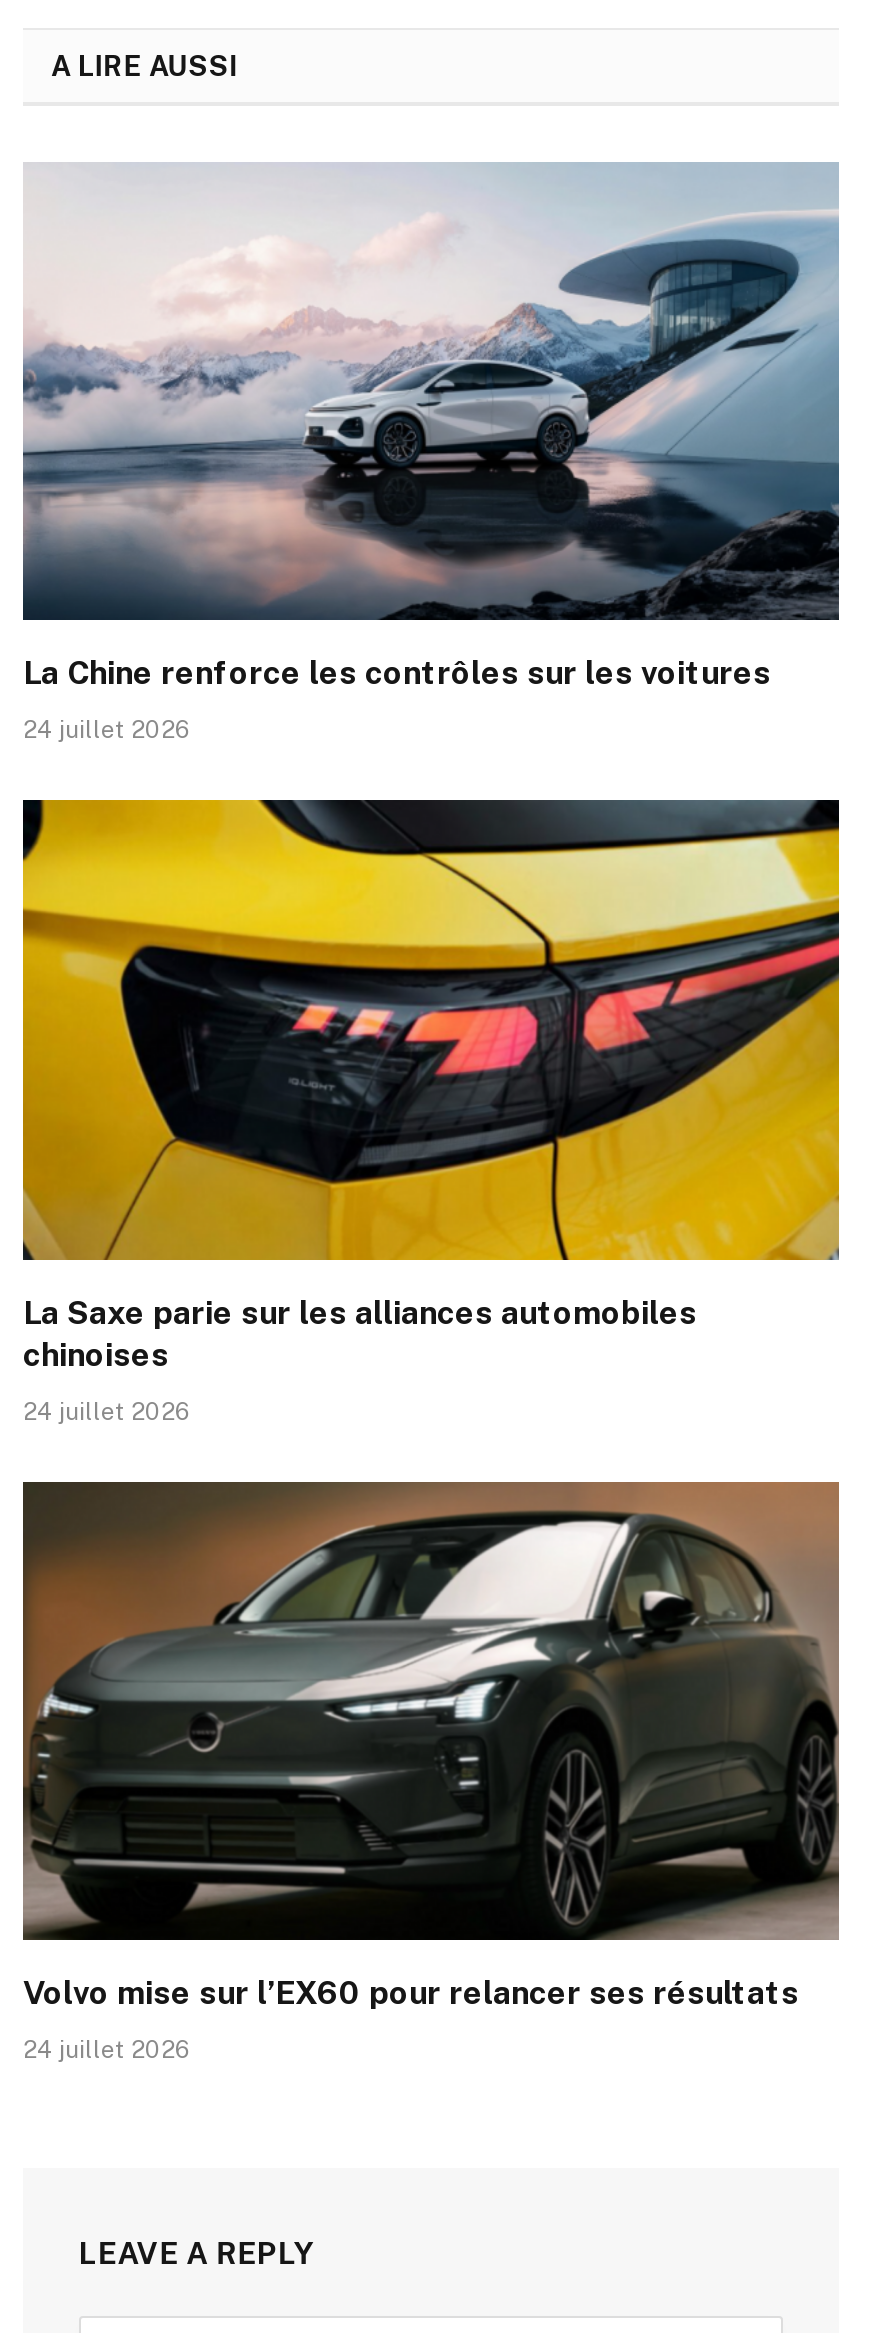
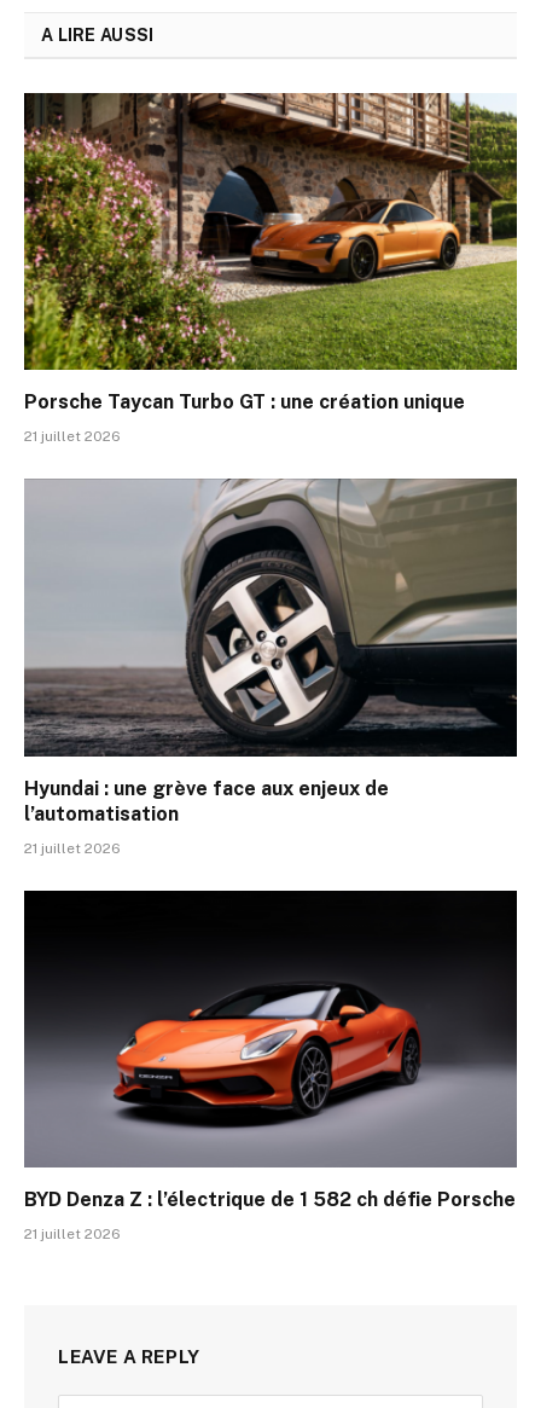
[21,162,841,692] [image] | La Chine renforce les contrôles sur les voitures -> [23,92,518,413] [image] | Porsche Taycan Turbo GT : une création unique
[23,716,191,744] 24 juillet 2026 -> [24,428,121,445] 21 juillet 2026
[21,798,841,1373] [image] | La Saxe parie sur les alliances automobiles | chinoises -> [23,477,518,825] [image] | Hyundai : une grève face aux enjeux de | l’automatisation
[23,1397,191,1425] 24 juillet 2026 -> [24,839,121,856] 21 juillet 2026
[23,1480,841,2012] [image] | Volvo mise sur l’EX60 pour relancer ses résultats -> [24,890,518,1211] [image] | BYD Denza Z : l’électrique de 1 582 ch défie Porsche
[23,2036,191,2064] 24 juillet 2026 -> [24,1226,121,1243] 21 juillet 2026

